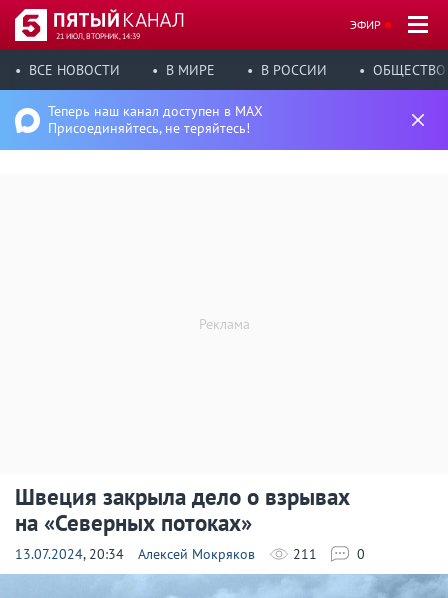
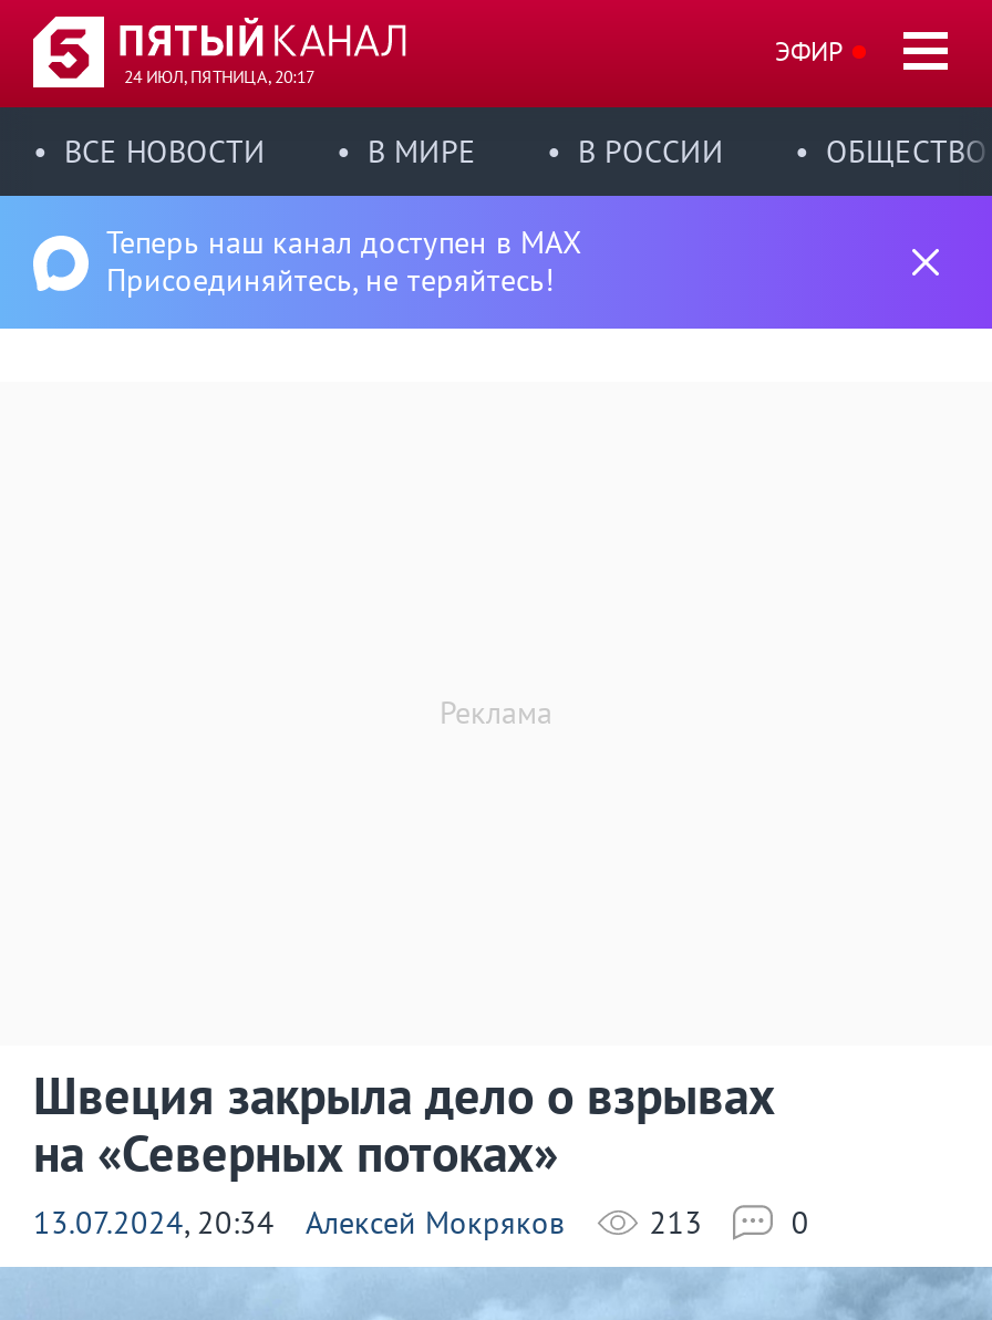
[56,31,140,41] 21 ИЮЛ, ВТОРНИК, 14:39 -> [124,65,314,87] 24 ИЮЛ, ПЯТНИЦА, 20:17
[293,545,317,563] 211 -> [649,1203,702,1243] 213

